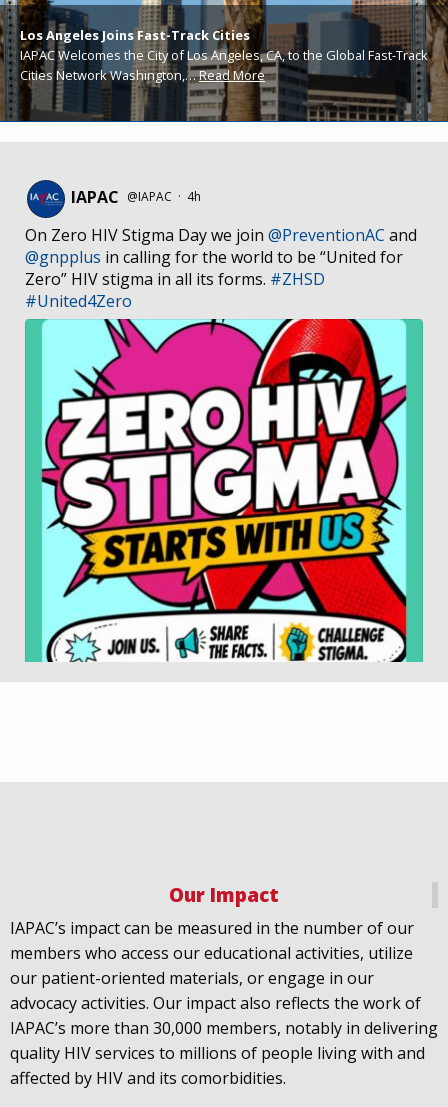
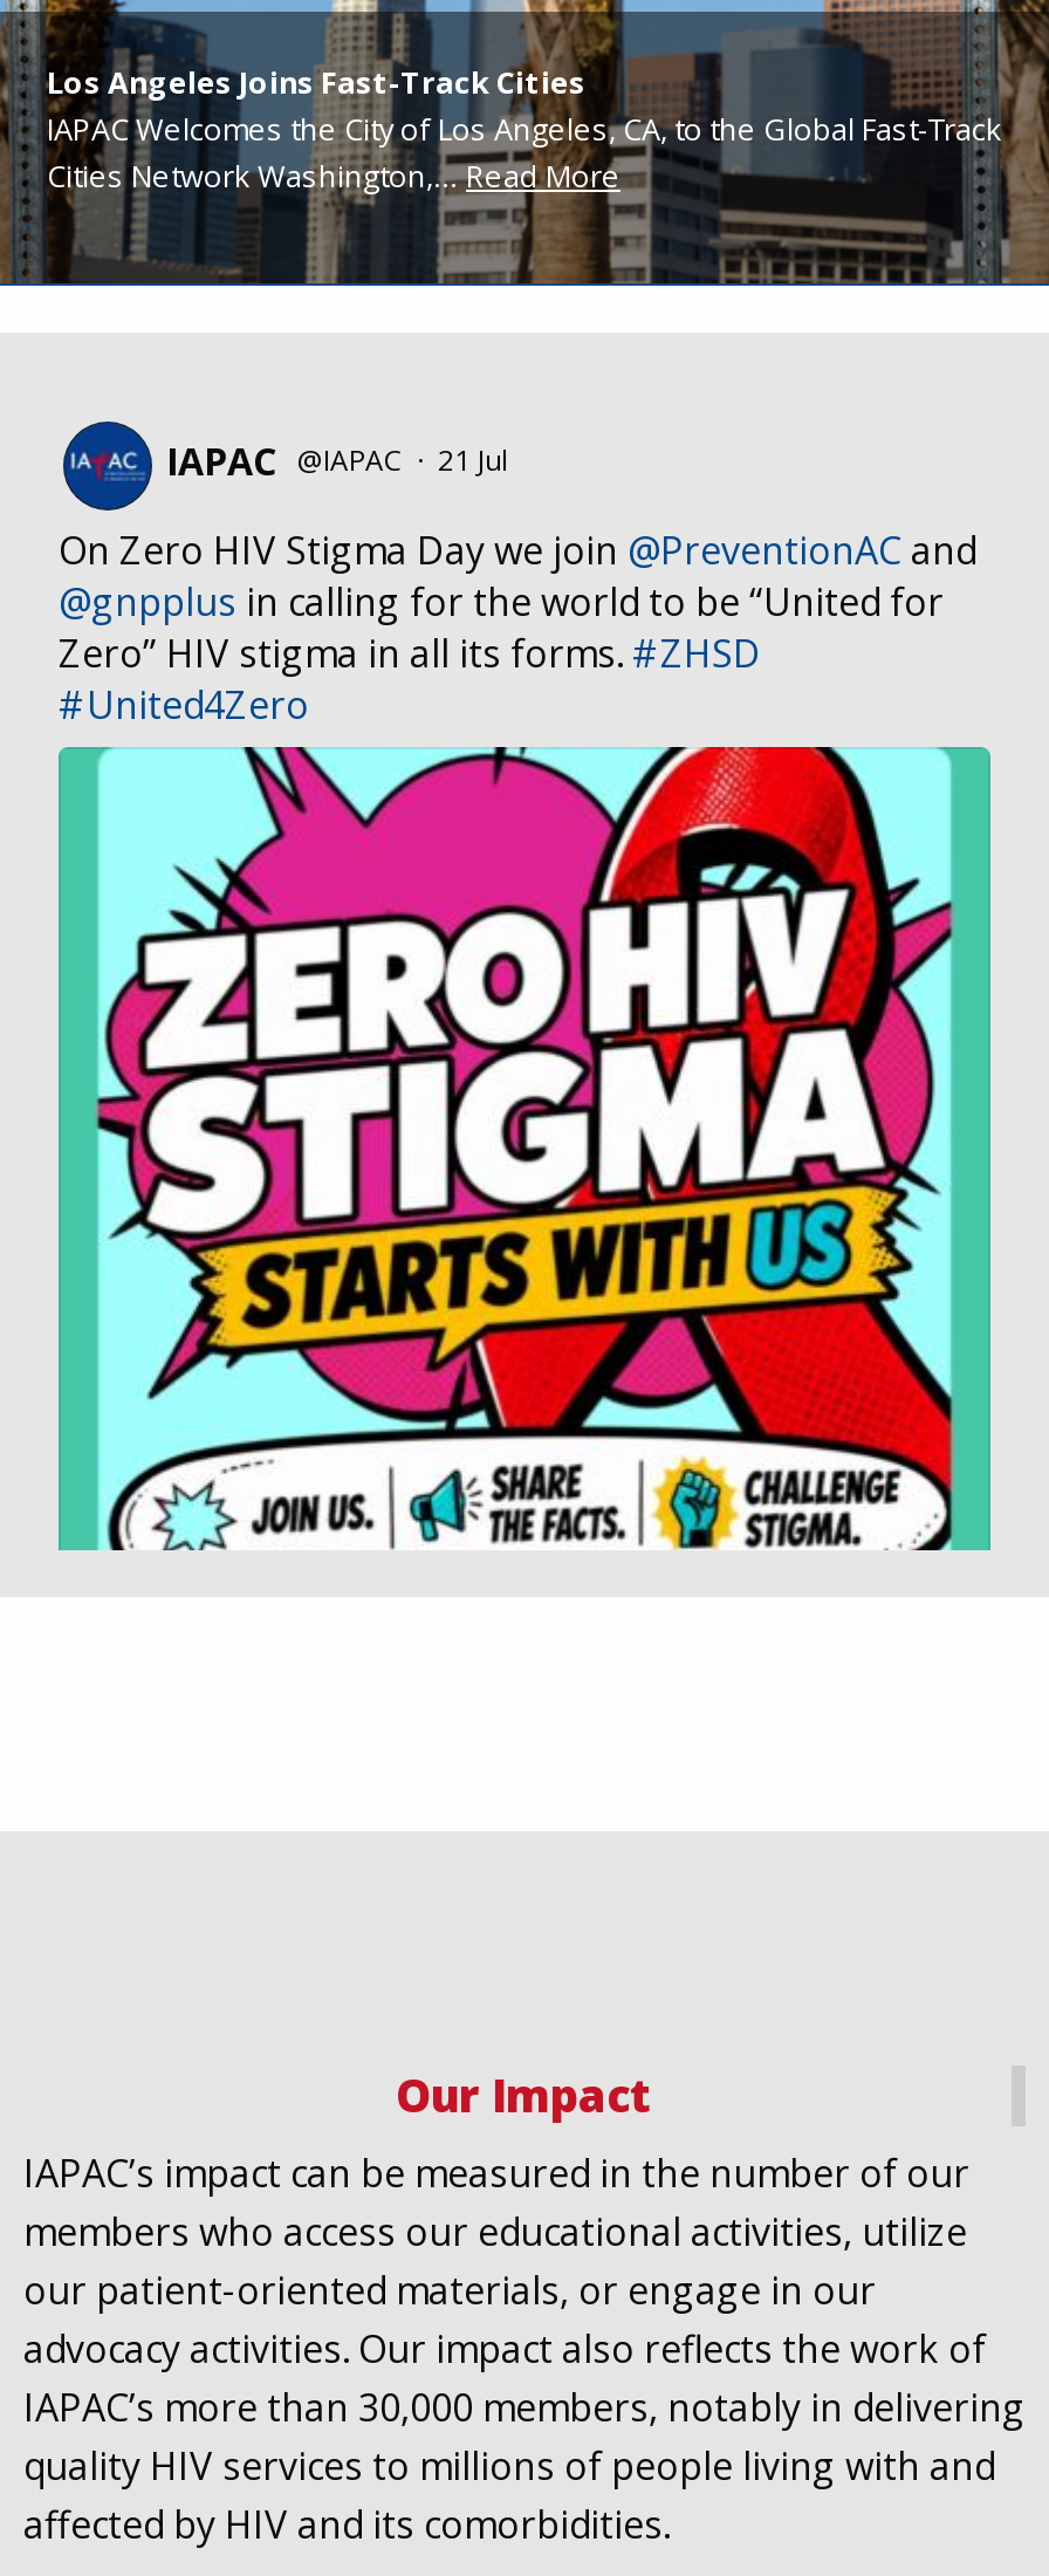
[71,186,204,208] IAPAC @IAPAC · 4h -> [166,436,515,487] IAPAC @IAPAC · 21 Jul

